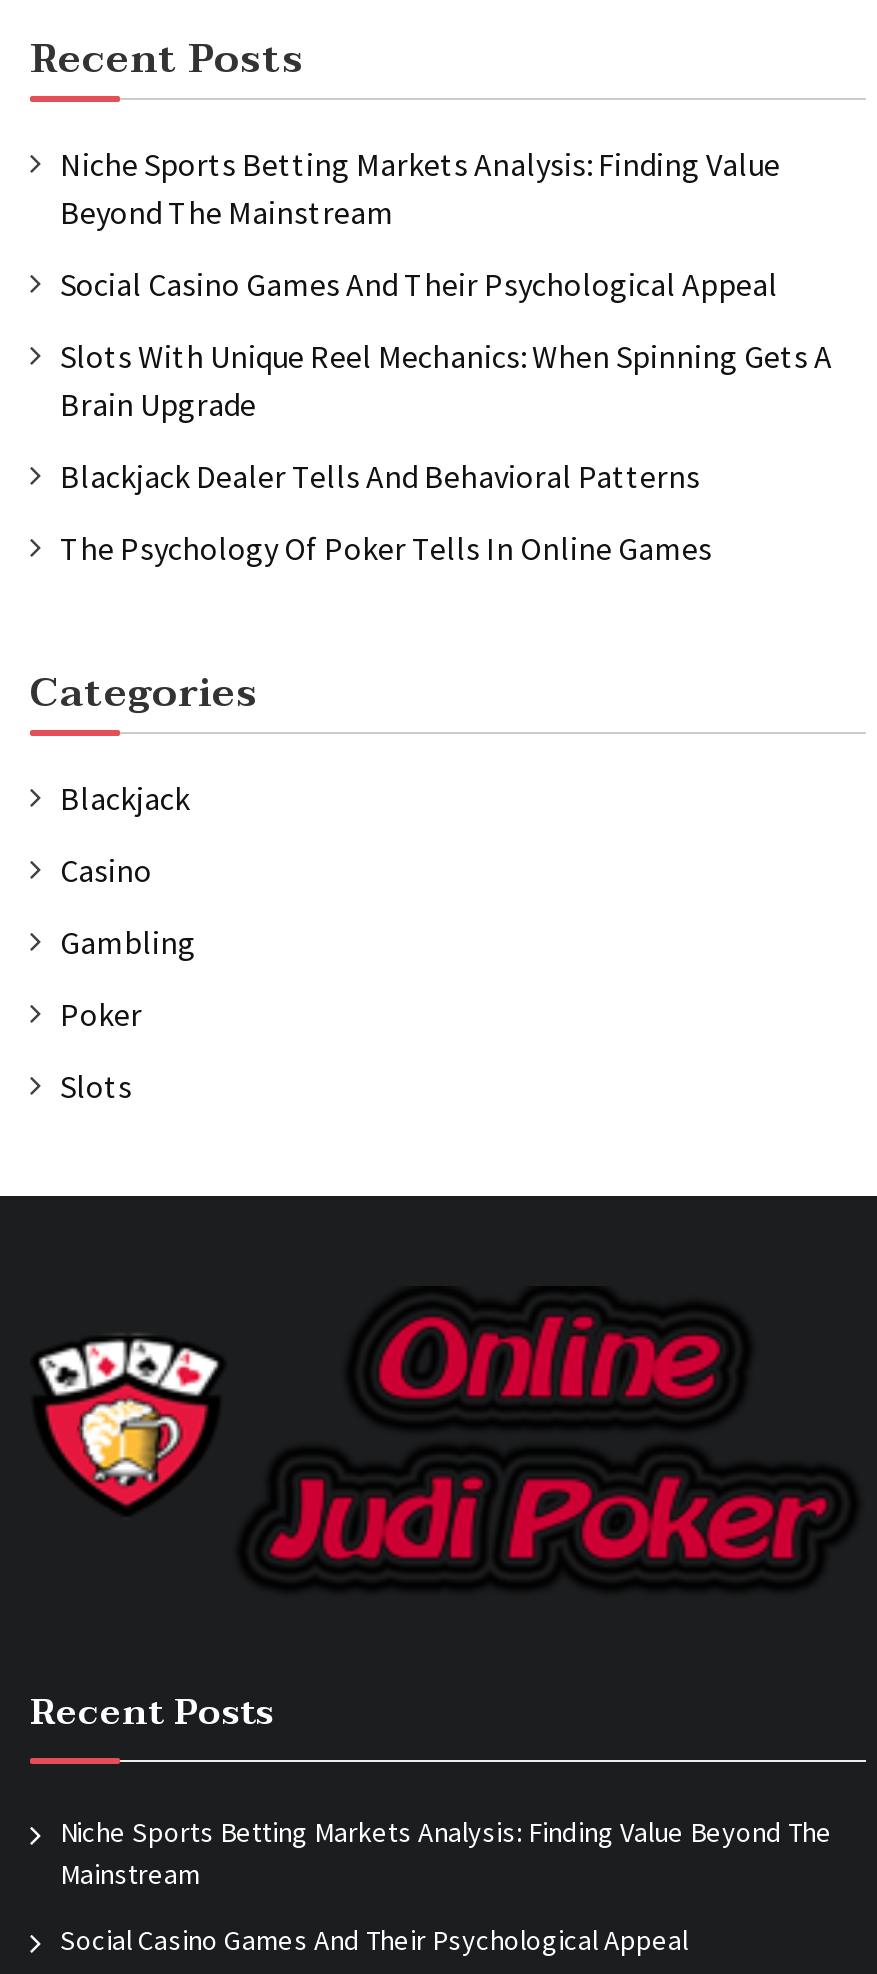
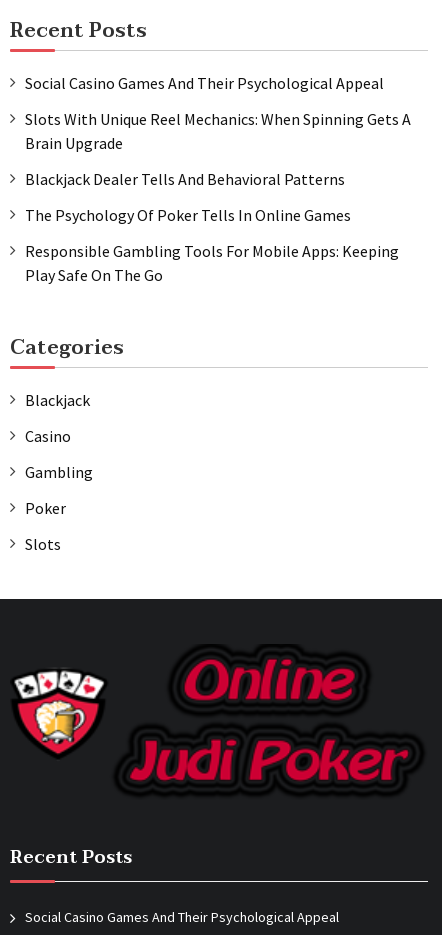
[60,144,780,232] Niche Sports Betting Markets Analysis: Finding Value | Beyond The Mainstream -> none
none -> [25,241,399,285] Responsible Gambling Tools For Mobile Apps: Keeping | Play Safe On The Go
[60,1814,832,1892] Niche Sports Betting Markets Analysis: Finding Value Beyond The | Mainstream -> none

